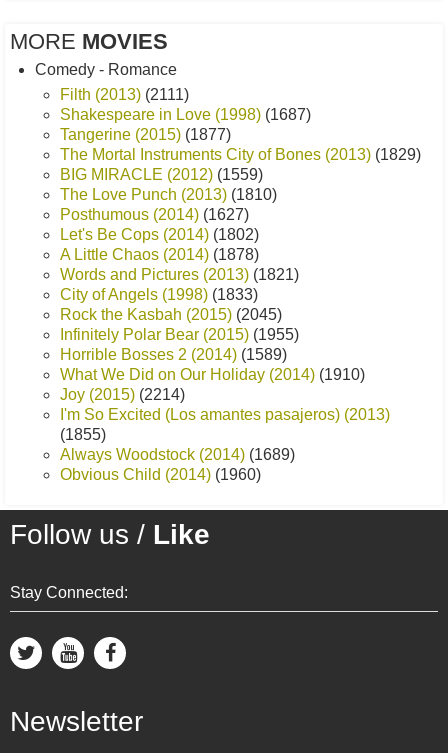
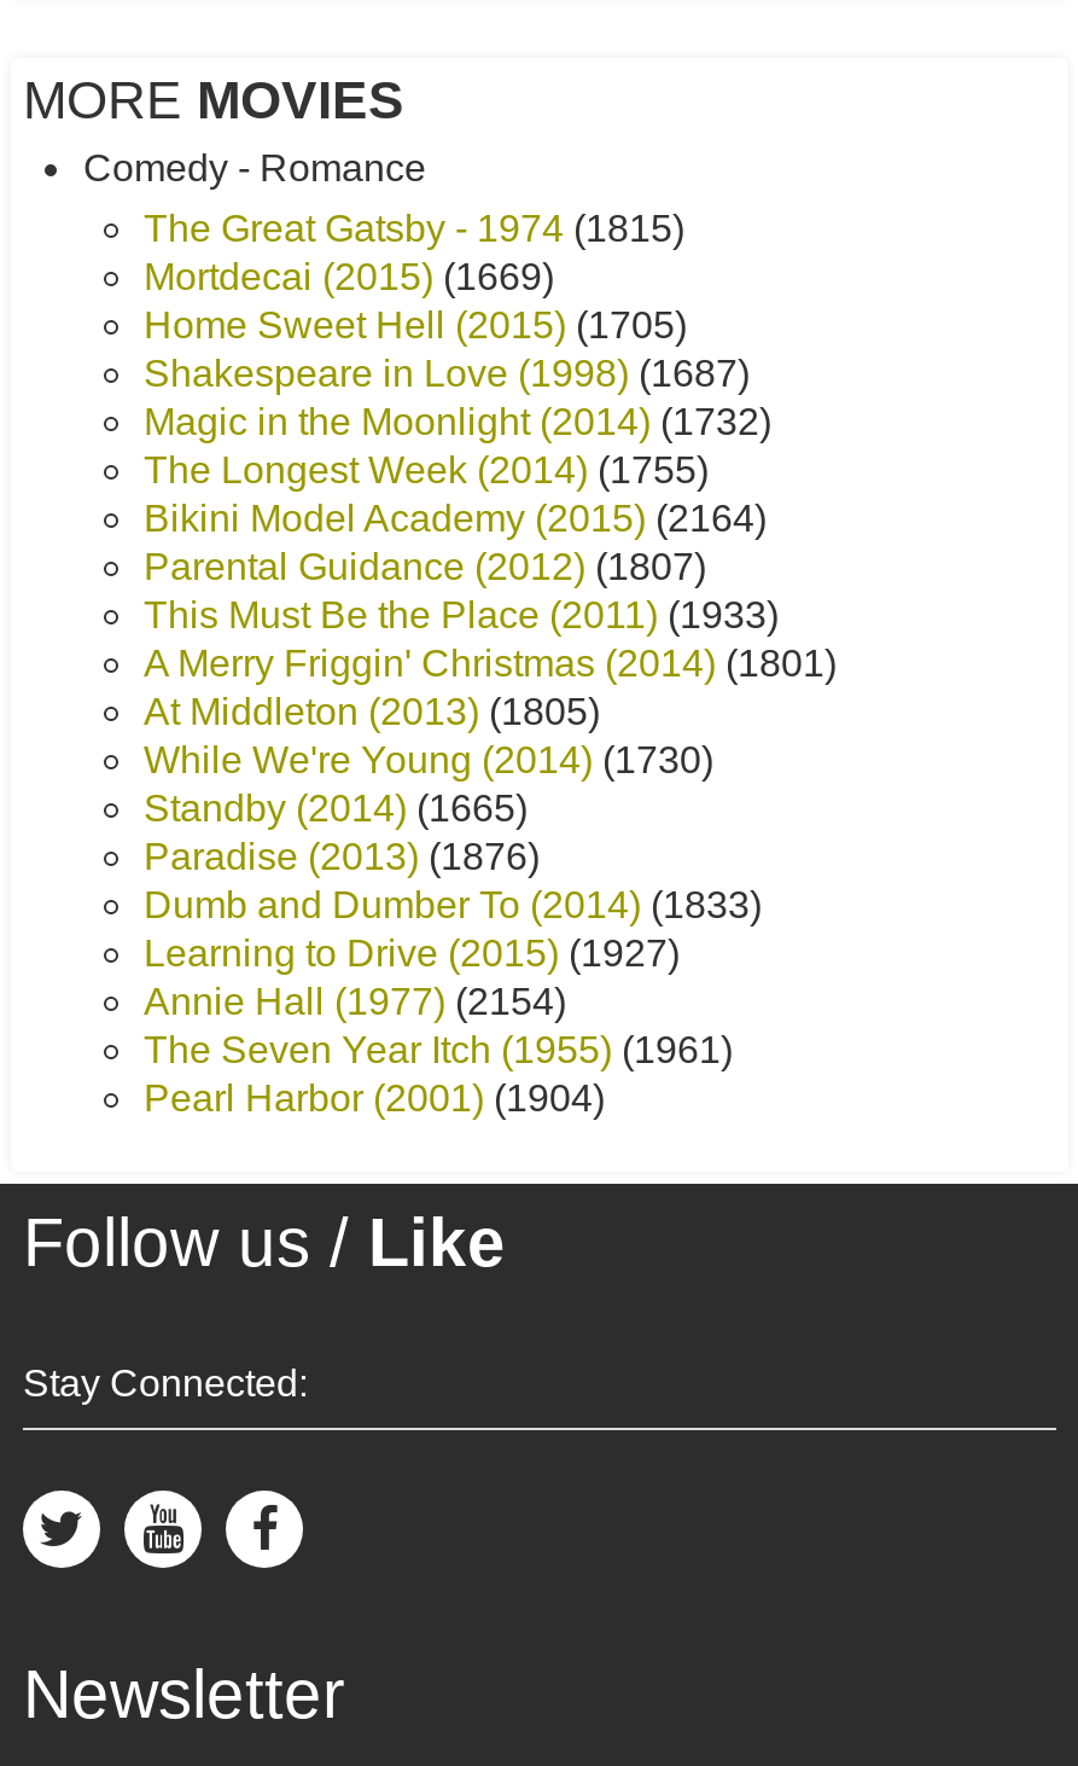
[60,86,189,103] Filth (2013) (2111) -> [144,208,687,346] The Great Gatsby - 1974 (1815) | Mortdecai (2015) (1669) | Home Sweet Hell (2015) (1705)
moved [60,106,311,123] -> [144,353,750,394]: Shakespeare in Love (1998) (1687)
[60,126,421,483] Tangerine (2015) (1877) | The Mortal Instruments City of Bones (2013) (1829) | BIG MIRACLE (2012) (1559) | The Love Punch (2013) (1810) | Posthumous (2014) (1627) | Let's Be Cops (2014) (1802) | A Little Chaos (2014) (1878) | Words and Pictures (2013) (1821) | City of Angels (1998) (1833) | Rock the Kasbah (2015) (2045) | Infinitely Polar Bear (2015) (1955) | Horrible Bosses 2 (2014) (1589) | What We Did on Our Holiday (2014) (1910) | Joy (2015) (2214) | I'm So Excited (Los amantes pasajeros) (2013) | (1855) | Always Woodstock (2014) (1689) | Obvious Child (2014) (1960) -> [144,401,837,1119] Magic in the Moonlight (2014) (1732) | The Longest Week (2014) (1755) | Bikini Model Academy (2015) (2164) | Parental Guidance (2012) (1807) | This Must Be the Place (2011) (1933) | A Merry Friggin' Christmas (2014) (1801) | At Middleton (2013) (1805) | While We're Young (2014) (1730) | Standby (2014) (1665) | Paradise (2013) (1876) | Dumb and Dumber To (2014) (1833) | Learning to Drive (2015) (1927) | Annie Hall (1977) (2154) | The Seven Year Itch (1955) (1961) | Pearl Harbor (2001) (1904)

